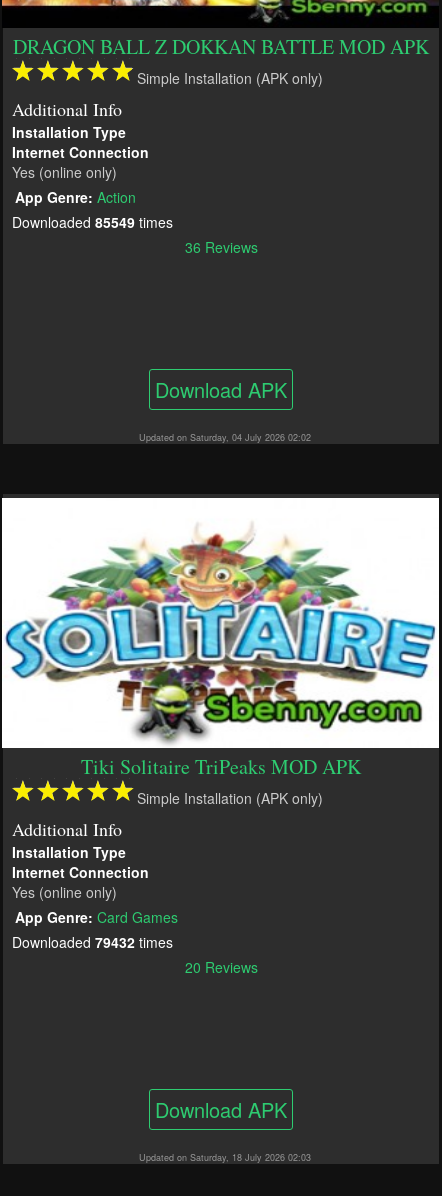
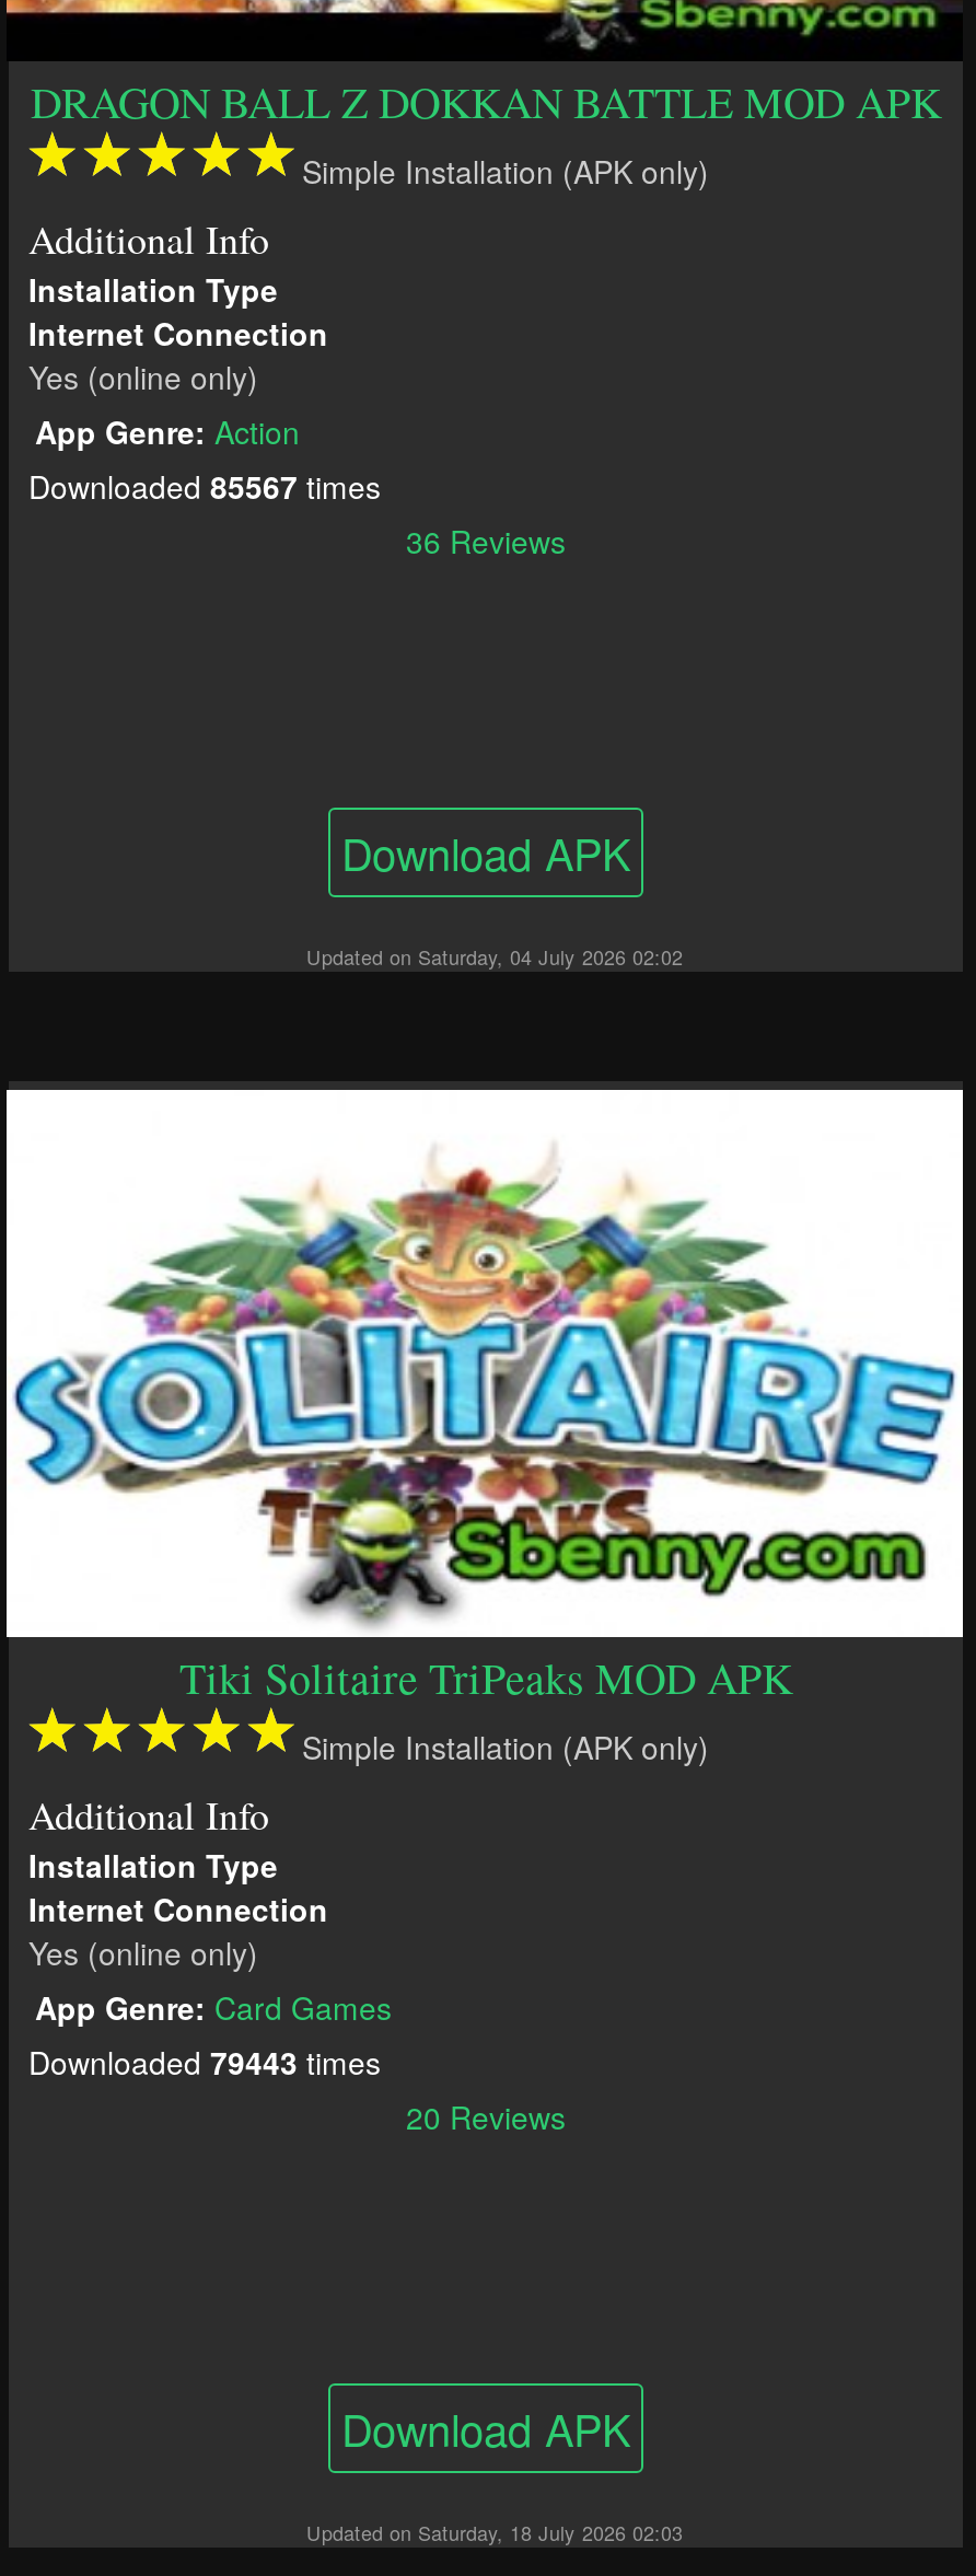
[12,212,173,232] Downloaded 85549 times -> [28,463,381,507] Downloaded 85567 times
[12,932,173,952] Downloaded 79432 times -> [28,2039,381,2083] Downloaded 79443 times

